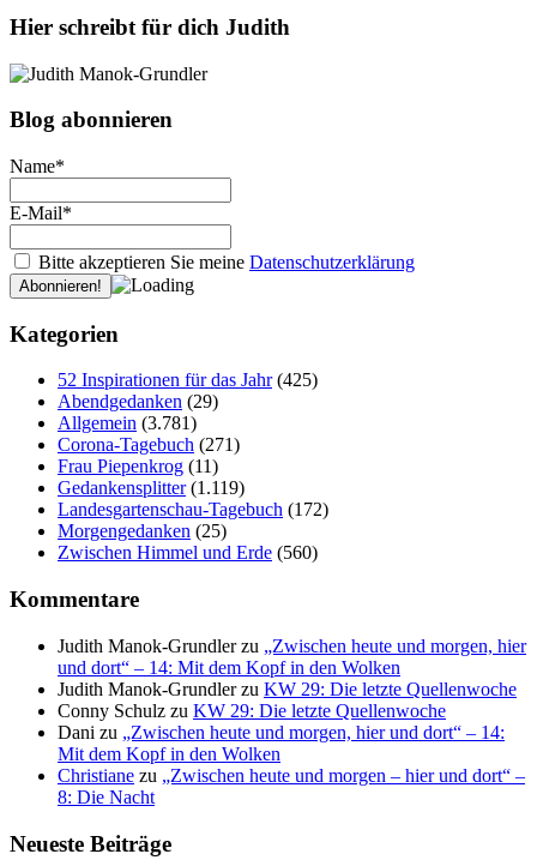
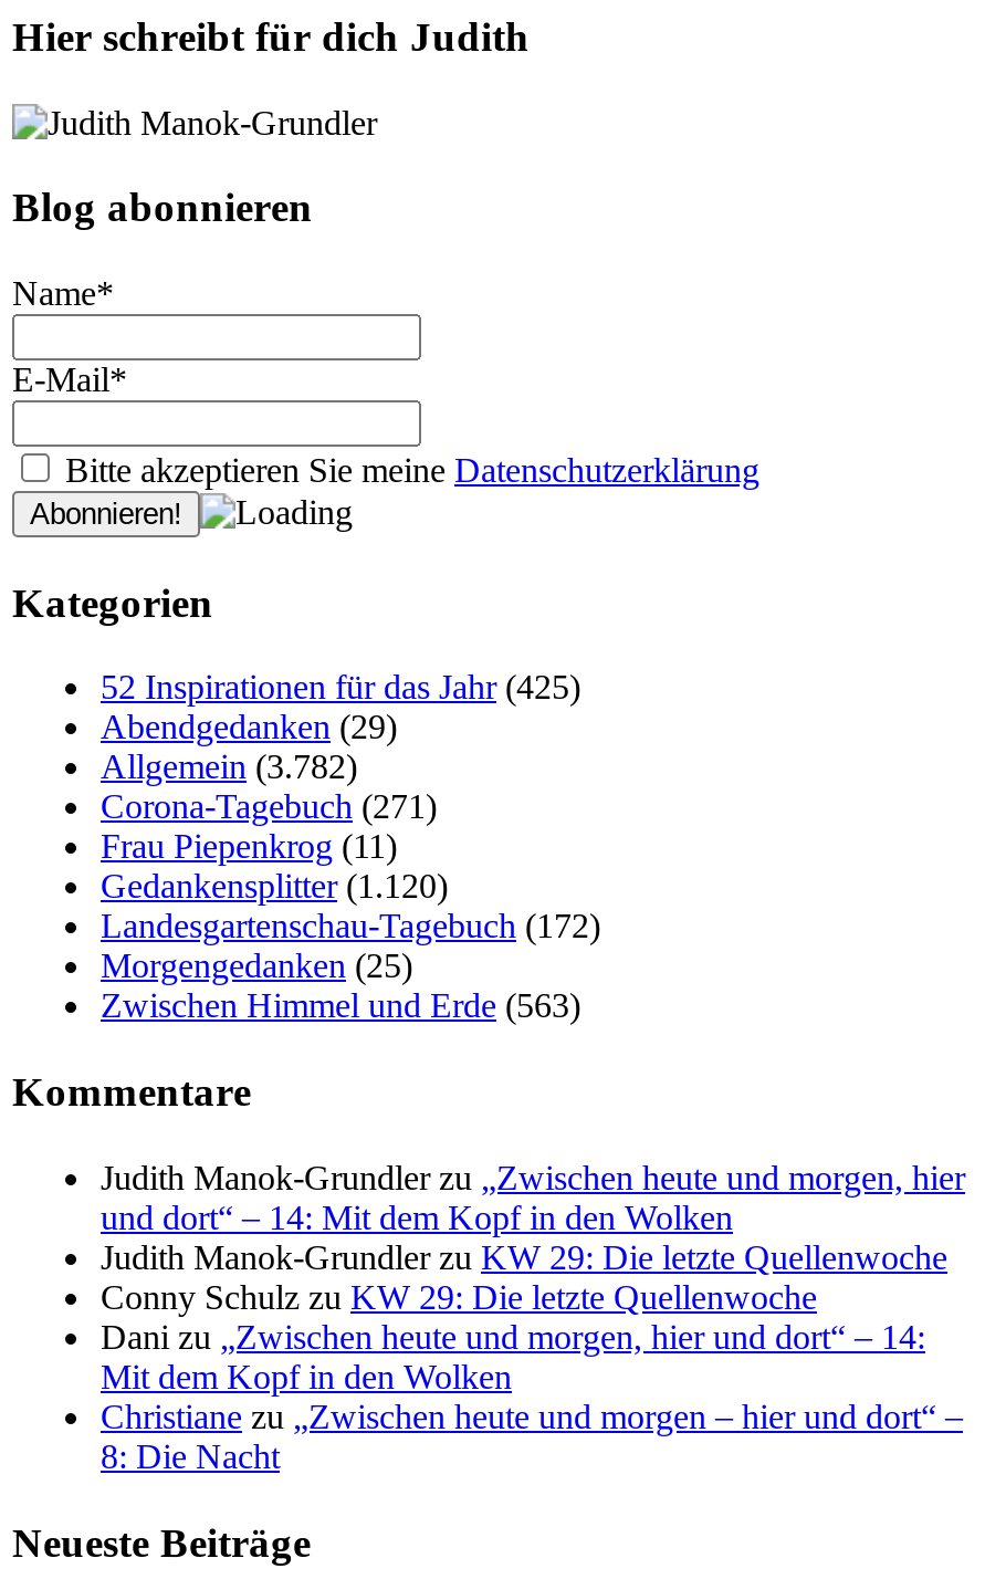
[58,413,197,433] Allgemein (3.781) -> [101,748,357,786] Allgemein (3.782)
[58,478,245,498] Gedankensplitter (1.119) -> [101,868,448,905] Gedankensplitter (1.120)
[58,543,318,563] Zwischen Himmel und Erde (560) -> [101,987,580,1025] Zwischen Himmel und Erde (563)

